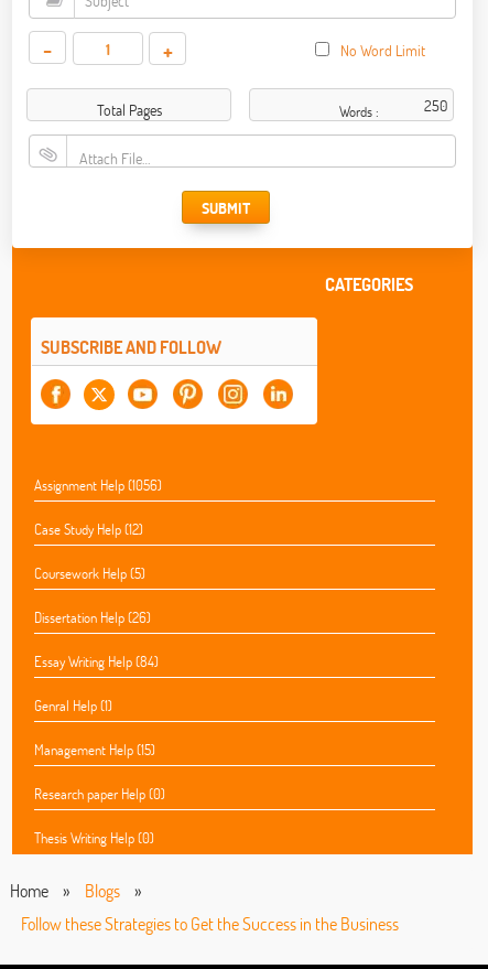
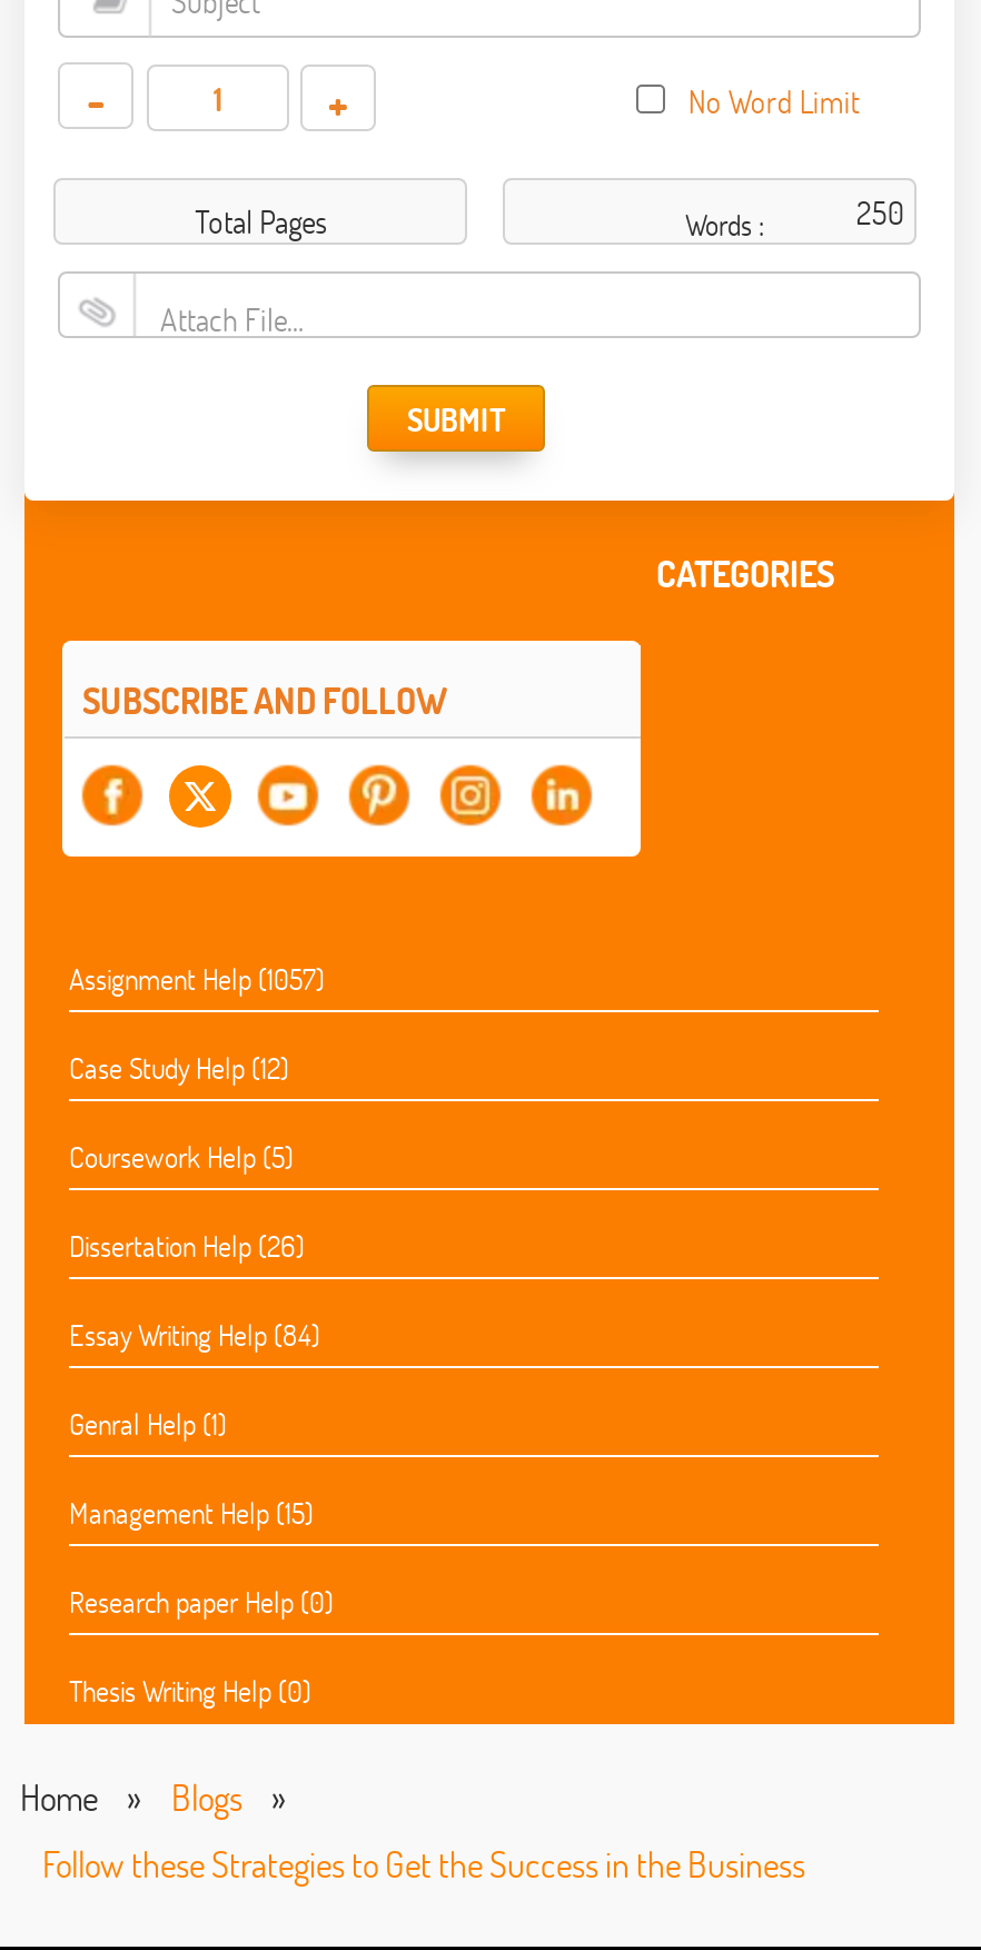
[34,475,162,495] Assignment Help (1056) -> [69,959,325,999] Assignment Help (1057)

